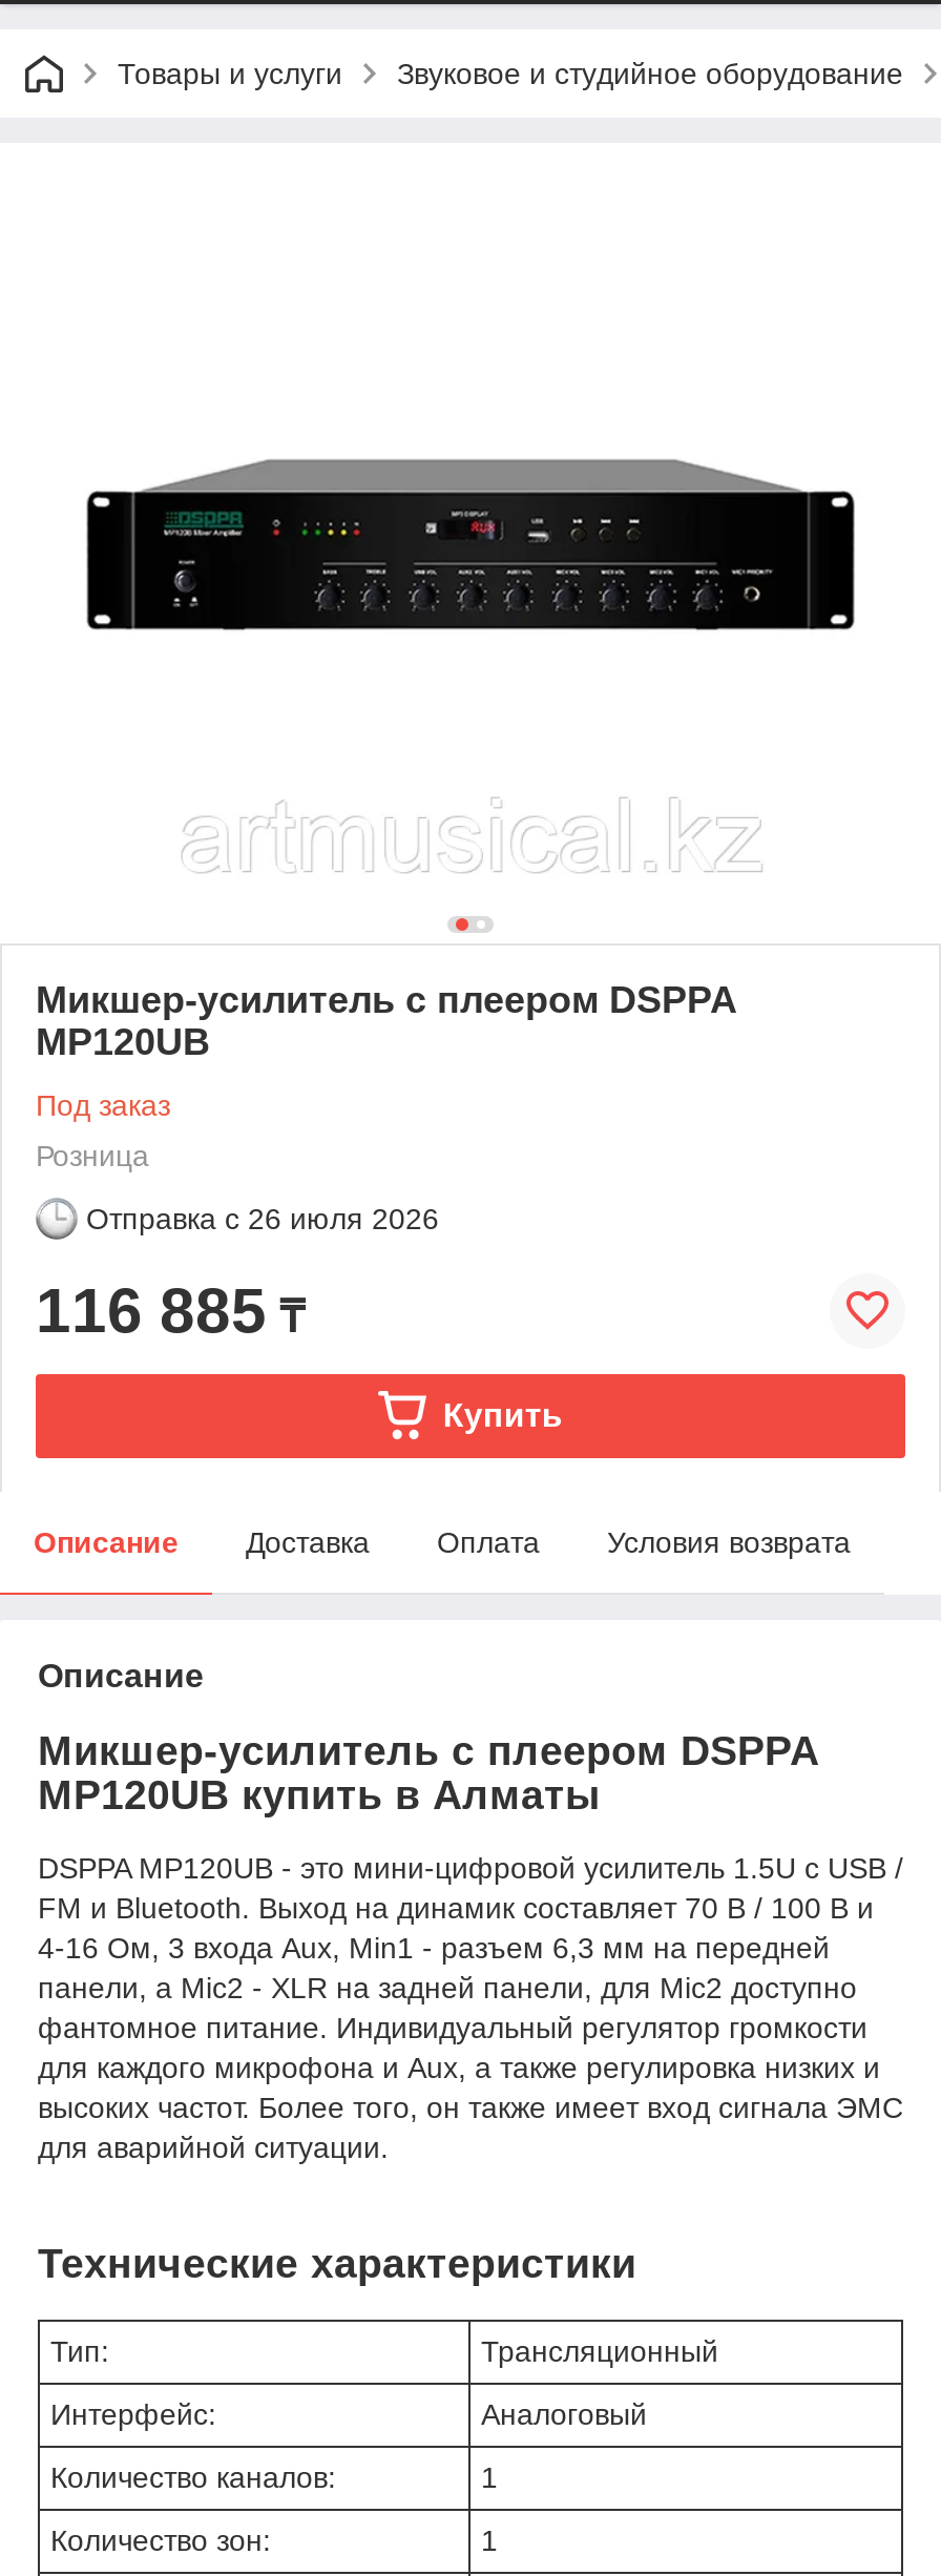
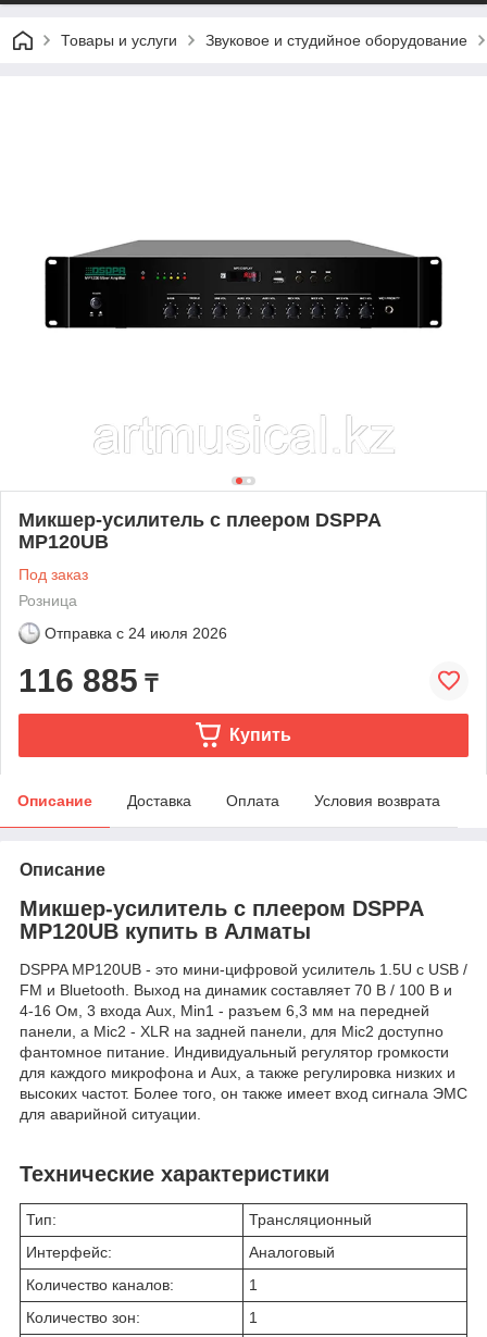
[86,1201,439,1235] Отправка с 26 июля 2026 -> [45,624,227,642] Отправка с 24 июля 2026

